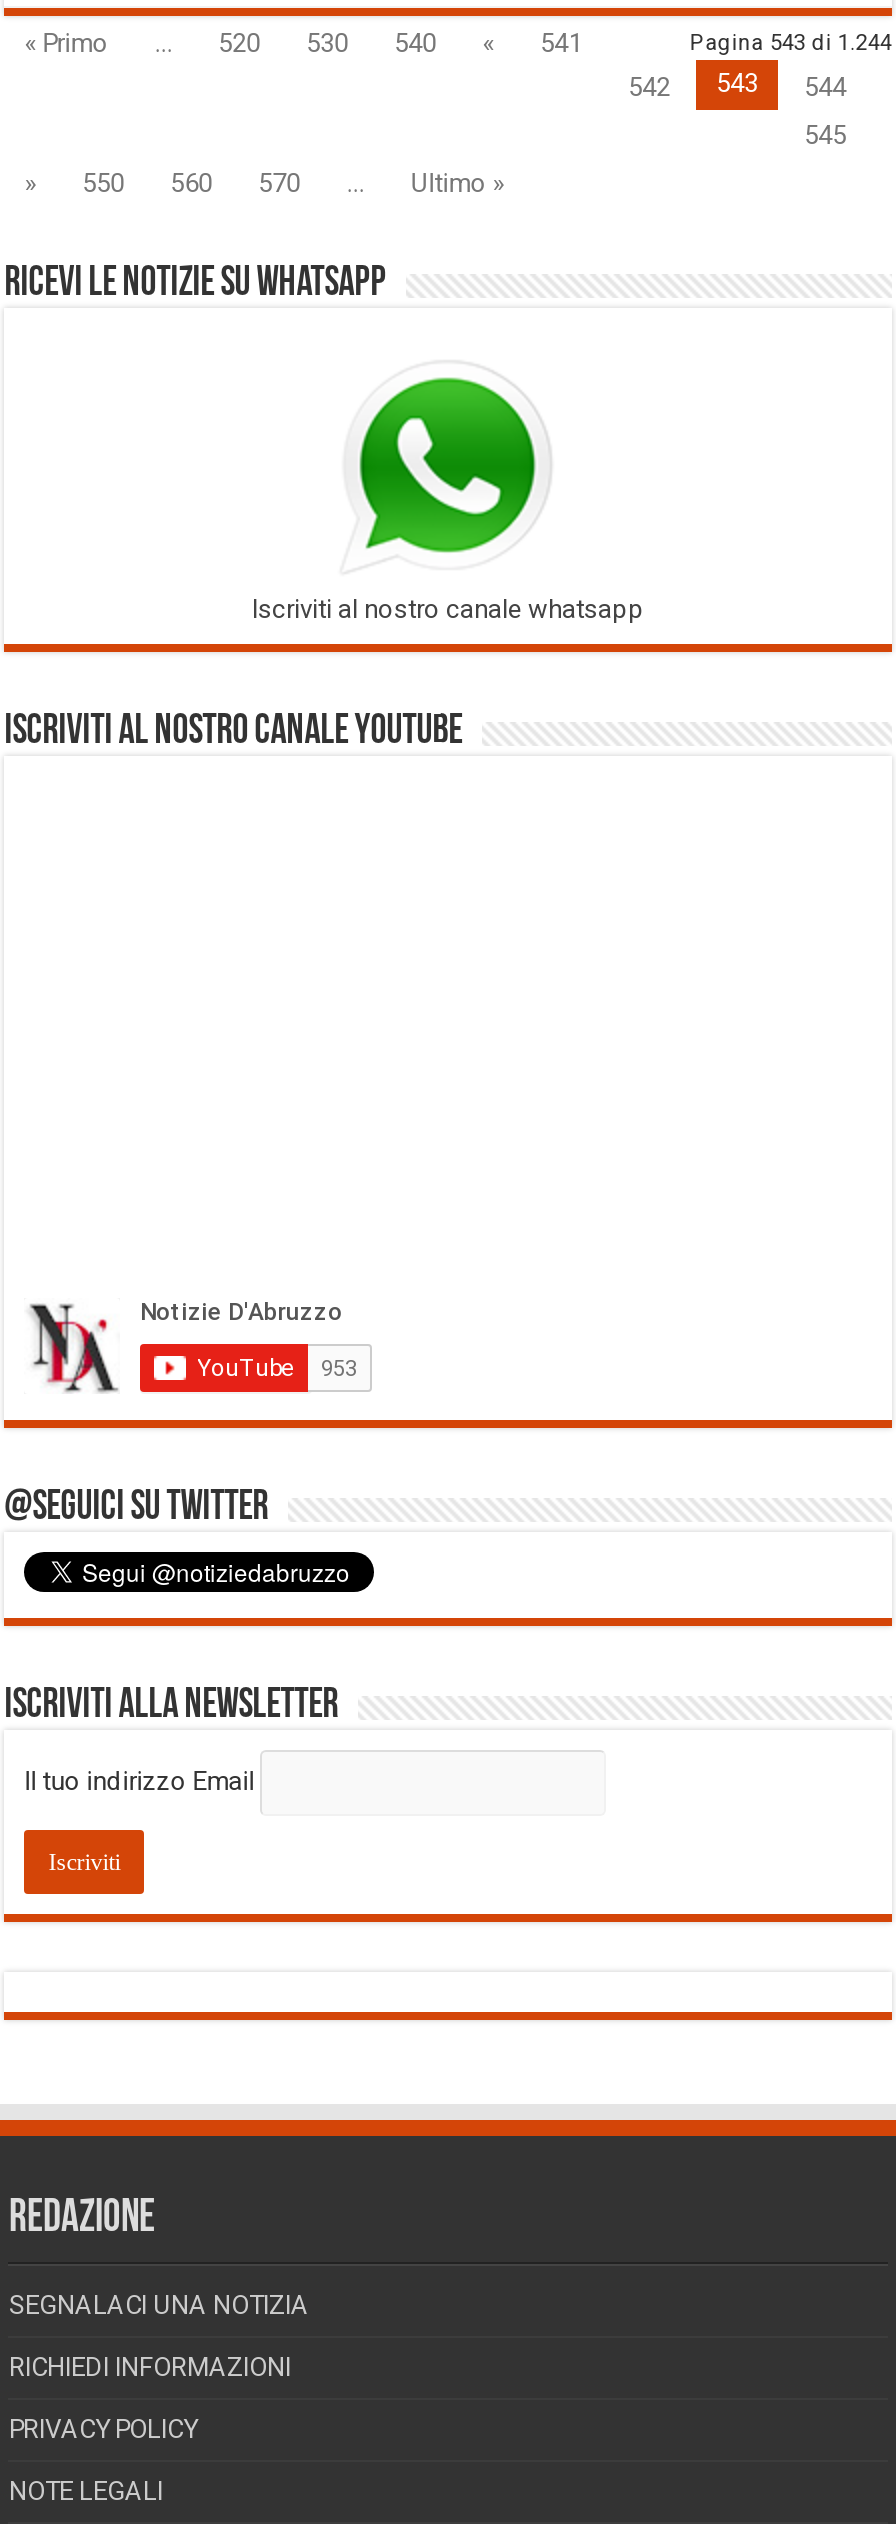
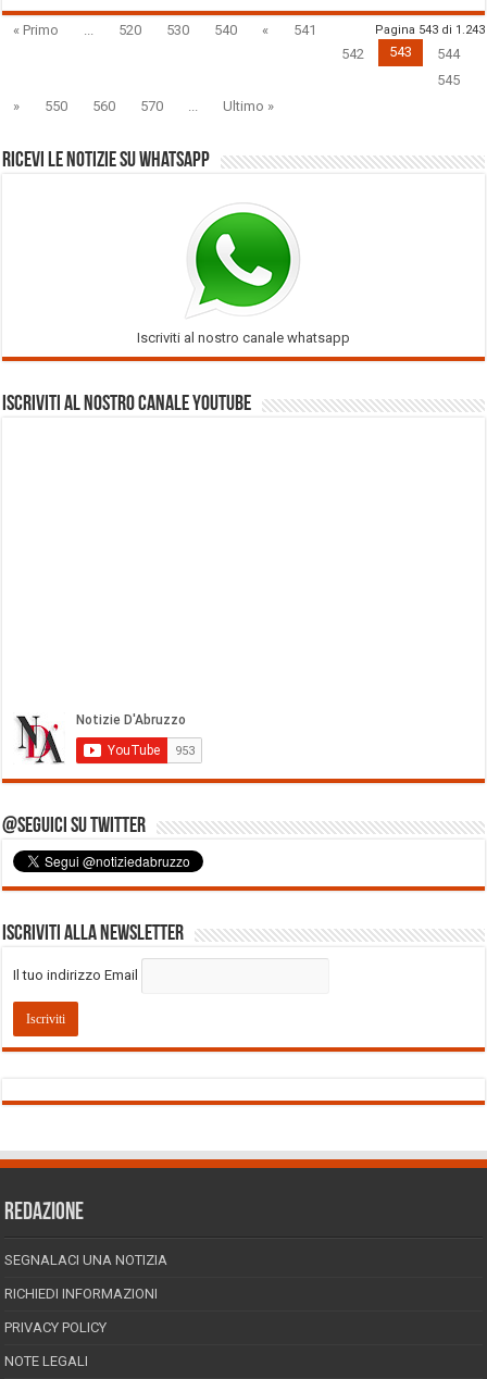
[690,31,892,57] Pagina 543 di 1.244 -> [375,23,485,38] Pagina 543 di 1.243

